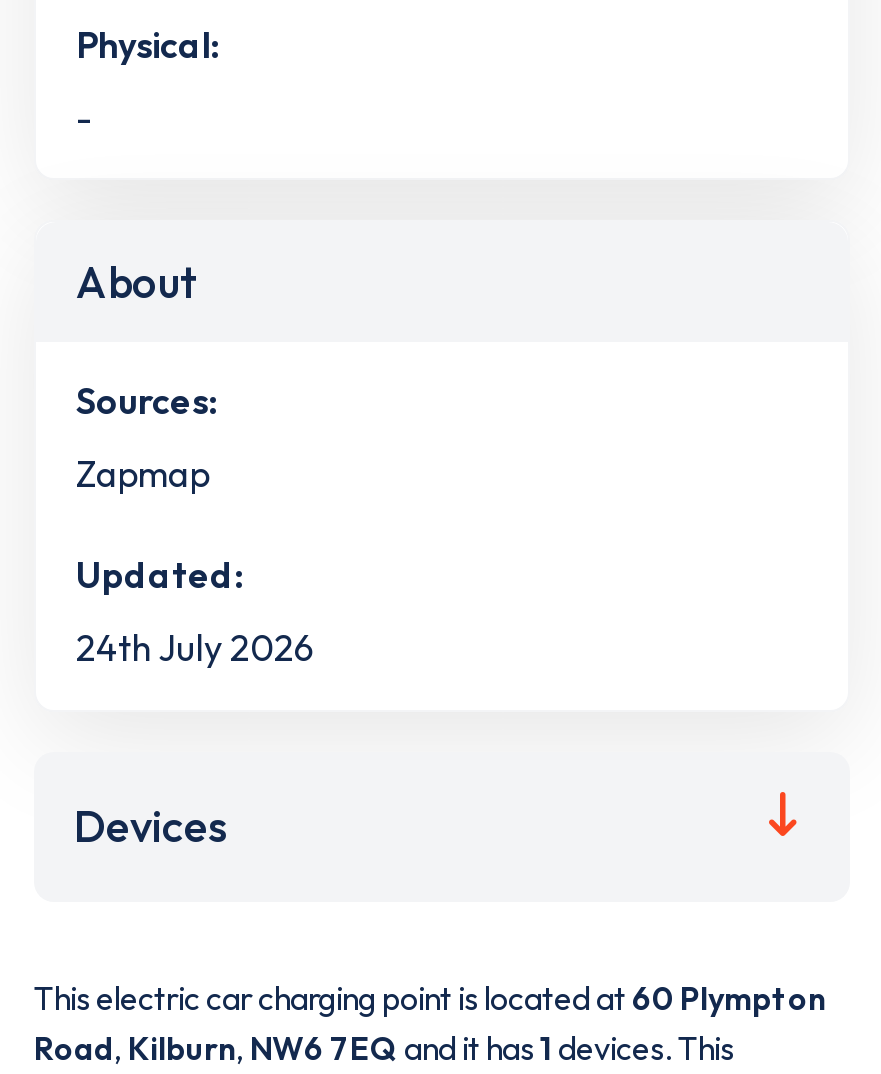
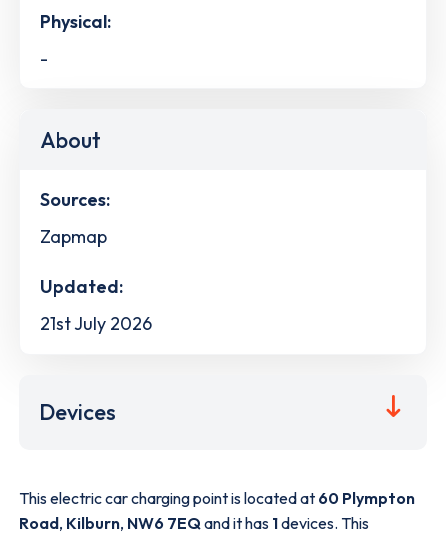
[76,626,314,672] 24th July 2026 -> [40,312,152,335] 21st July 2026

